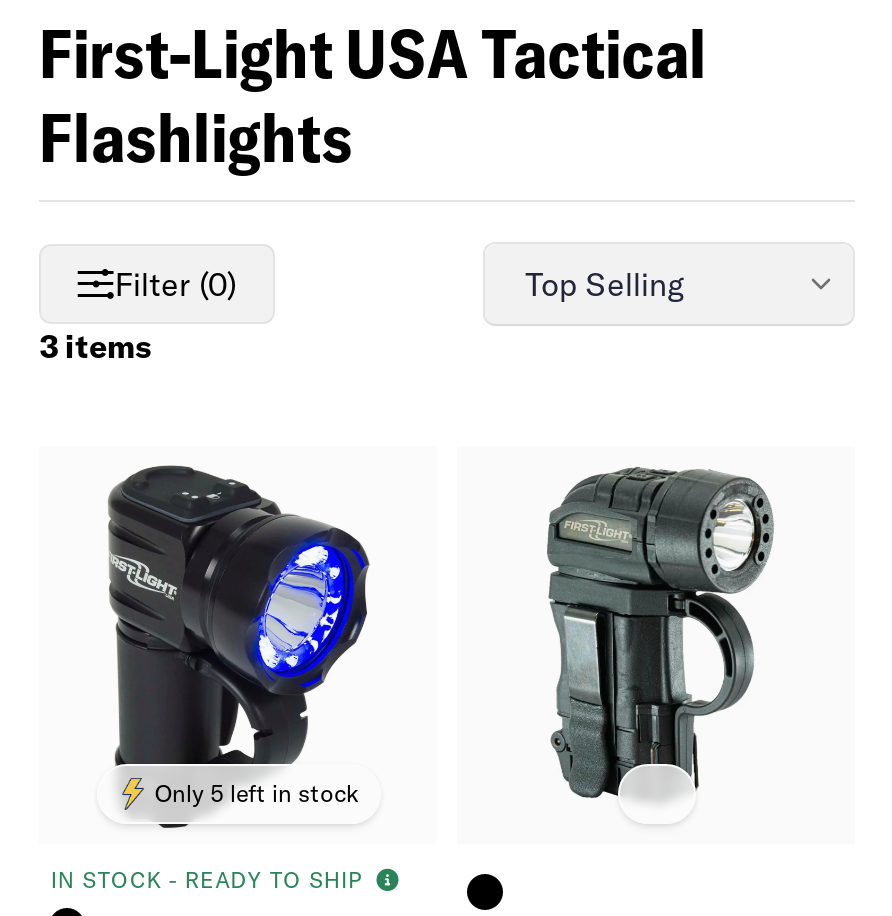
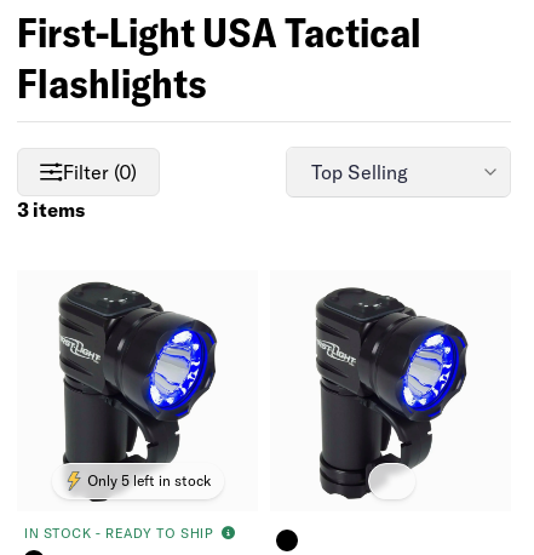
[533,466,783,824] [image] -> [315,284,469,500] [image]

